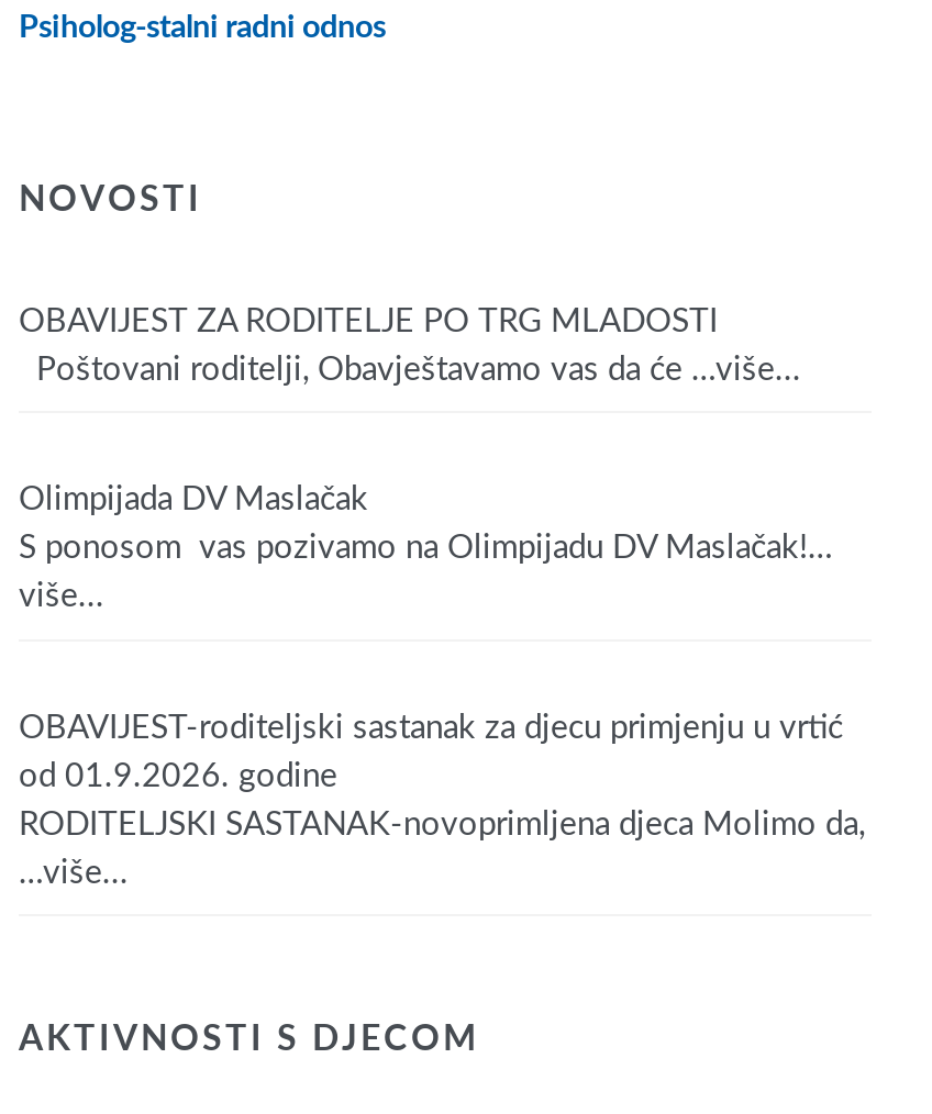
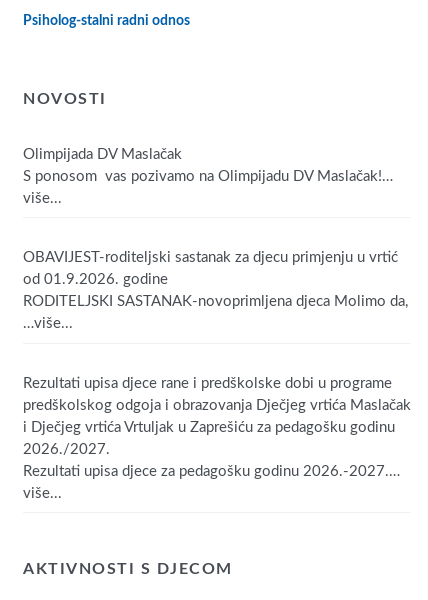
[19,304,801,386] OBAVIJEST ZA RODITELJE PO TRG MLADOSTI | Poštovani roditelji, Obavještavamo vas da će …više... -> none
moved [19,483,865,889] -> [23,146,408,331]: Olimpijada DV Maslačak | S ponosom vas pozivamo na Olimpijadu DV Maslačak!… | više... | OBAVIJEST-roditeljski sastanak za djecu primjenju u vrtić | od 01.9.2026. godine | RODITELJSKI SASTANAK-novoprimljena djeca Molimo da, | …više...
none -> [23,375,411,500] Rezultati upisa djece rane i predškolske dobi u programe | predškolskog odgoja i obrazovanja Dječjeg vrtića Maslačak | i Dječjeg vrtića Vrtuljak u Zaprešiću za pedagošku godinu | 2026./2027. | Rezultati upisa djece za pedagošku godinu 2026.-2027.… | više...

